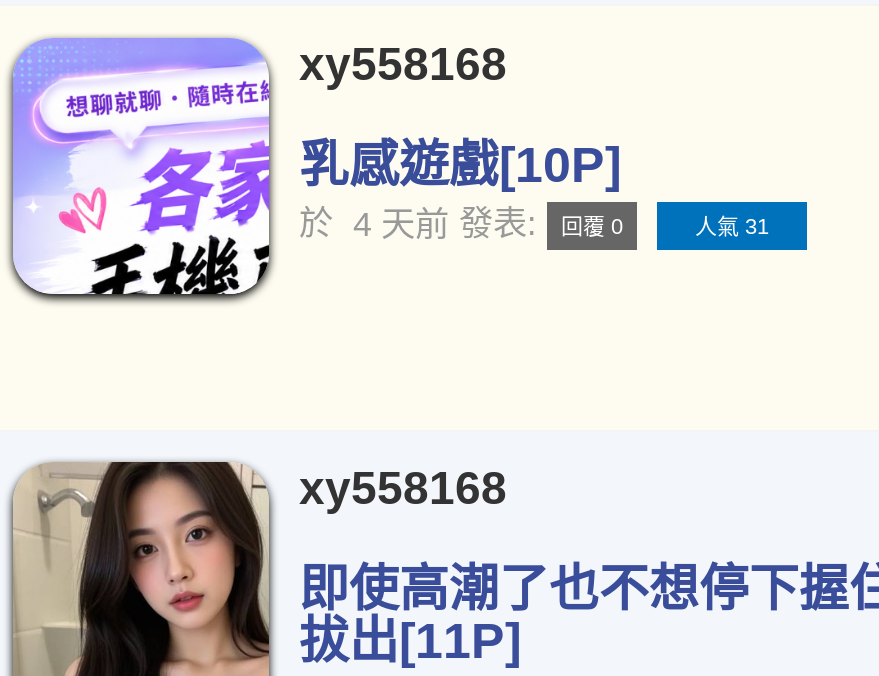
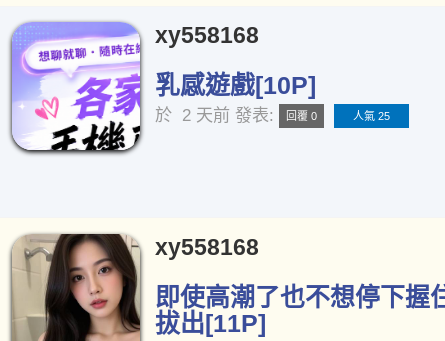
[299,203,623,243] 於4 天前發表: 回覆 0 -> [155,104,317,124] 於2 天前發表: 回覆 0
[695,214,769,238] 人氣 31 -> [353,110,390,122] 人氣 25

